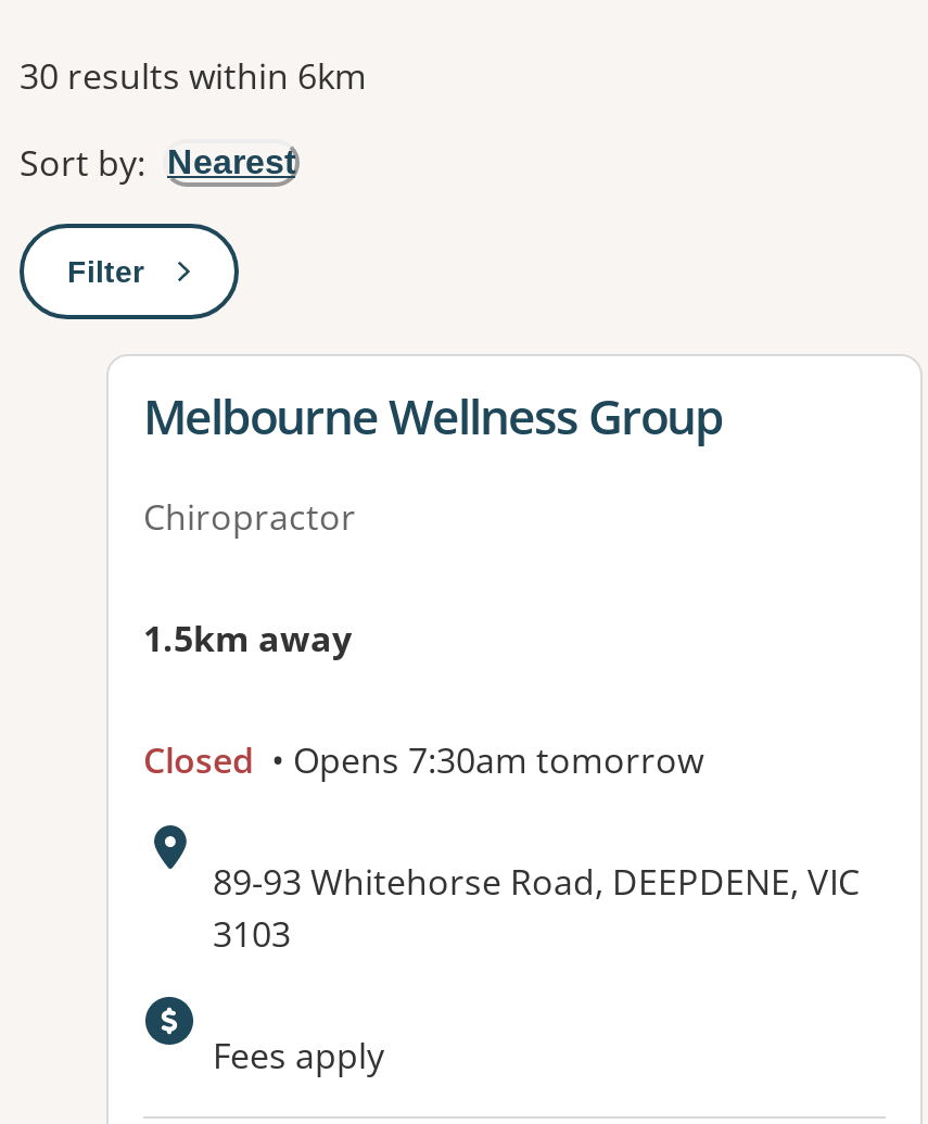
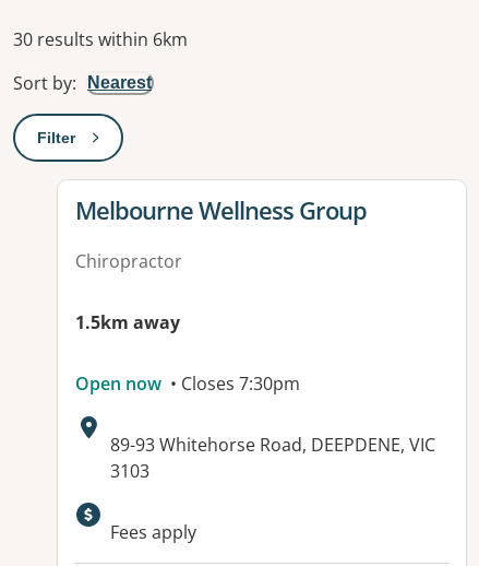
[143,737,703,785] Closed • Opens 7:30am tomorrow -> [75,372,300,396] Open now • Closes 7:30pm

